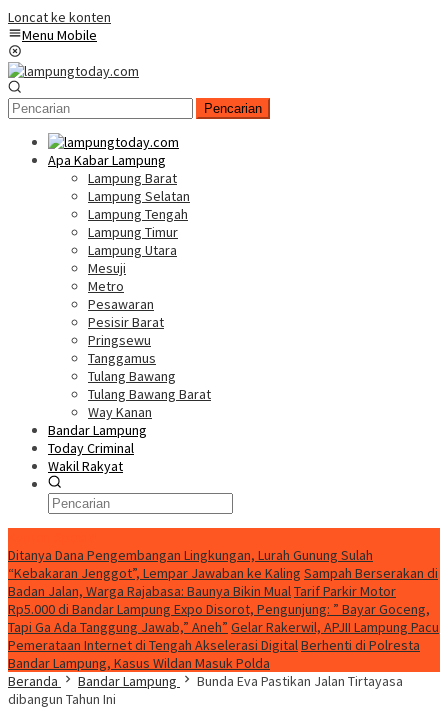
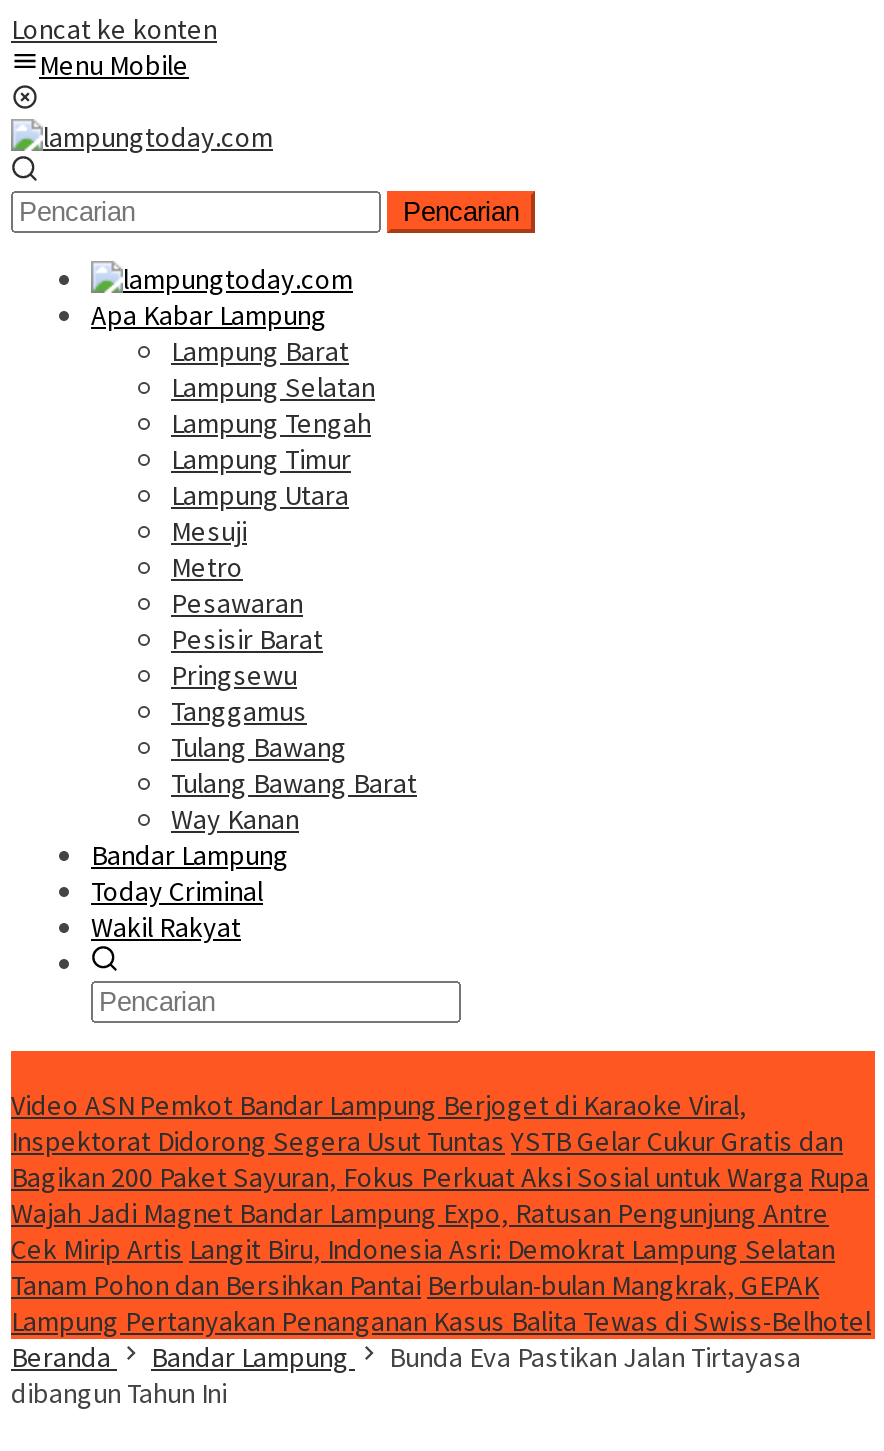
[8,546,439,672] Ditanya Dana Pengembangan Lingkungan, Lurah Gunung Sulah | “Kebakaran Jenggot”, Lempar Jawaban ke Kaling Sampah Berserakan di | Badan Jalan, Warga Rajabasa: Baunya Bikin Mual Tarif Parkir Motor | Rp5.000 di Bandar Lampung Expo Disorot, Pengunjung: ” Bayar Goceng, | Tapi Ga Ada Tanggung Jawab,” Aneh” Gelar Rakerwil, APJII Lampung Pacu | Pemerataan Internet di Tengah Akselerasi Digital Berhenti di Polresta | Bandar Lampung, Kasus Wildan Masuk Polda -> [11,1087,871,1339] Video ASN Pemkot Bandar Lampung Berjoget di Karaoke Viral, | Inspektorat Didorong Segera Usut Tuntas YSTB Gelar Cukur Gratis dan | Bagikan 200 Paket Sayuran, Fokus Perkuat Aksi Sosial untuk Warga Rupa | Wajah Jadi Magnet Bandar Lampung Expo, Ratusan Pengunjung Antre | Cek Mirip Artis Langit Biru, Indonesia Asri: Demokrat Lampung Selatan | Tanam Pohon dan Bersihkan Pantai Berbulan-bulan Mangkrak, GEPAK | Lampung Pertanyakan Penanganan Kasus Balita Tewas di Swiss-Belhotel

